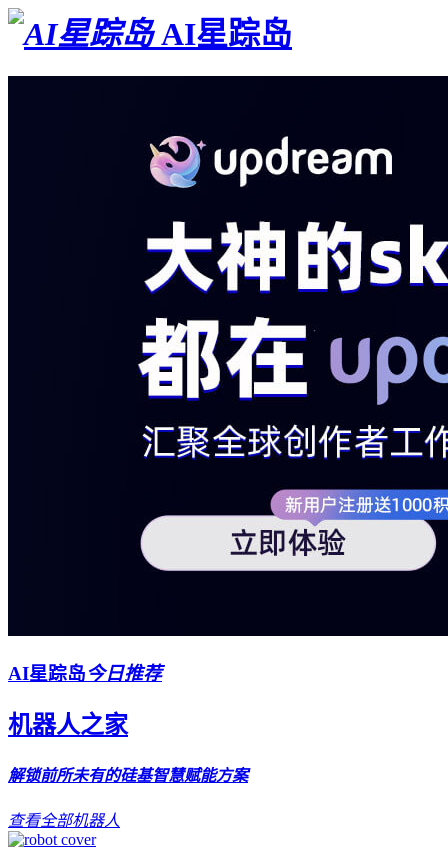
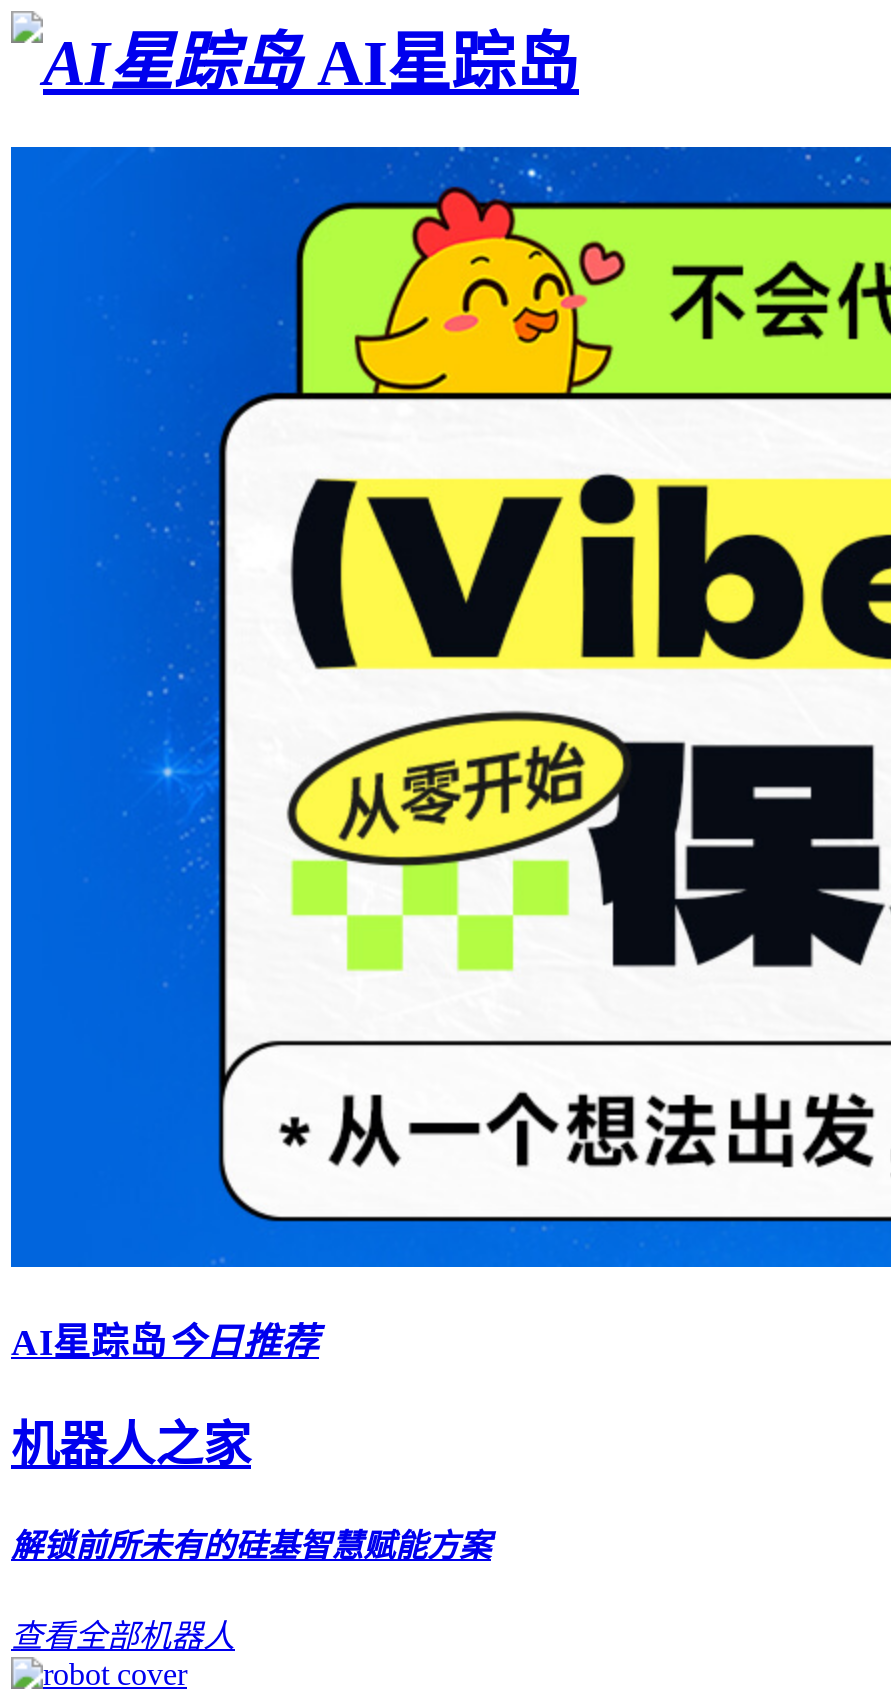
[7,75,445,637] [image] -> [9,145,885,1269] [image]

